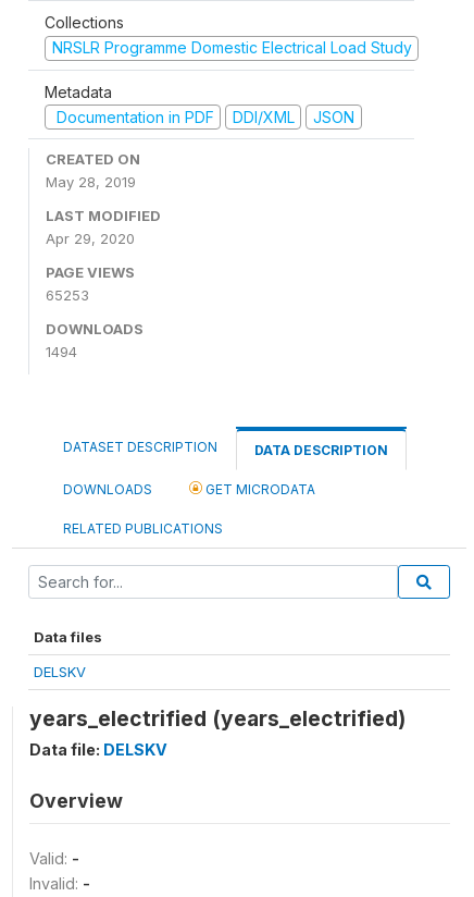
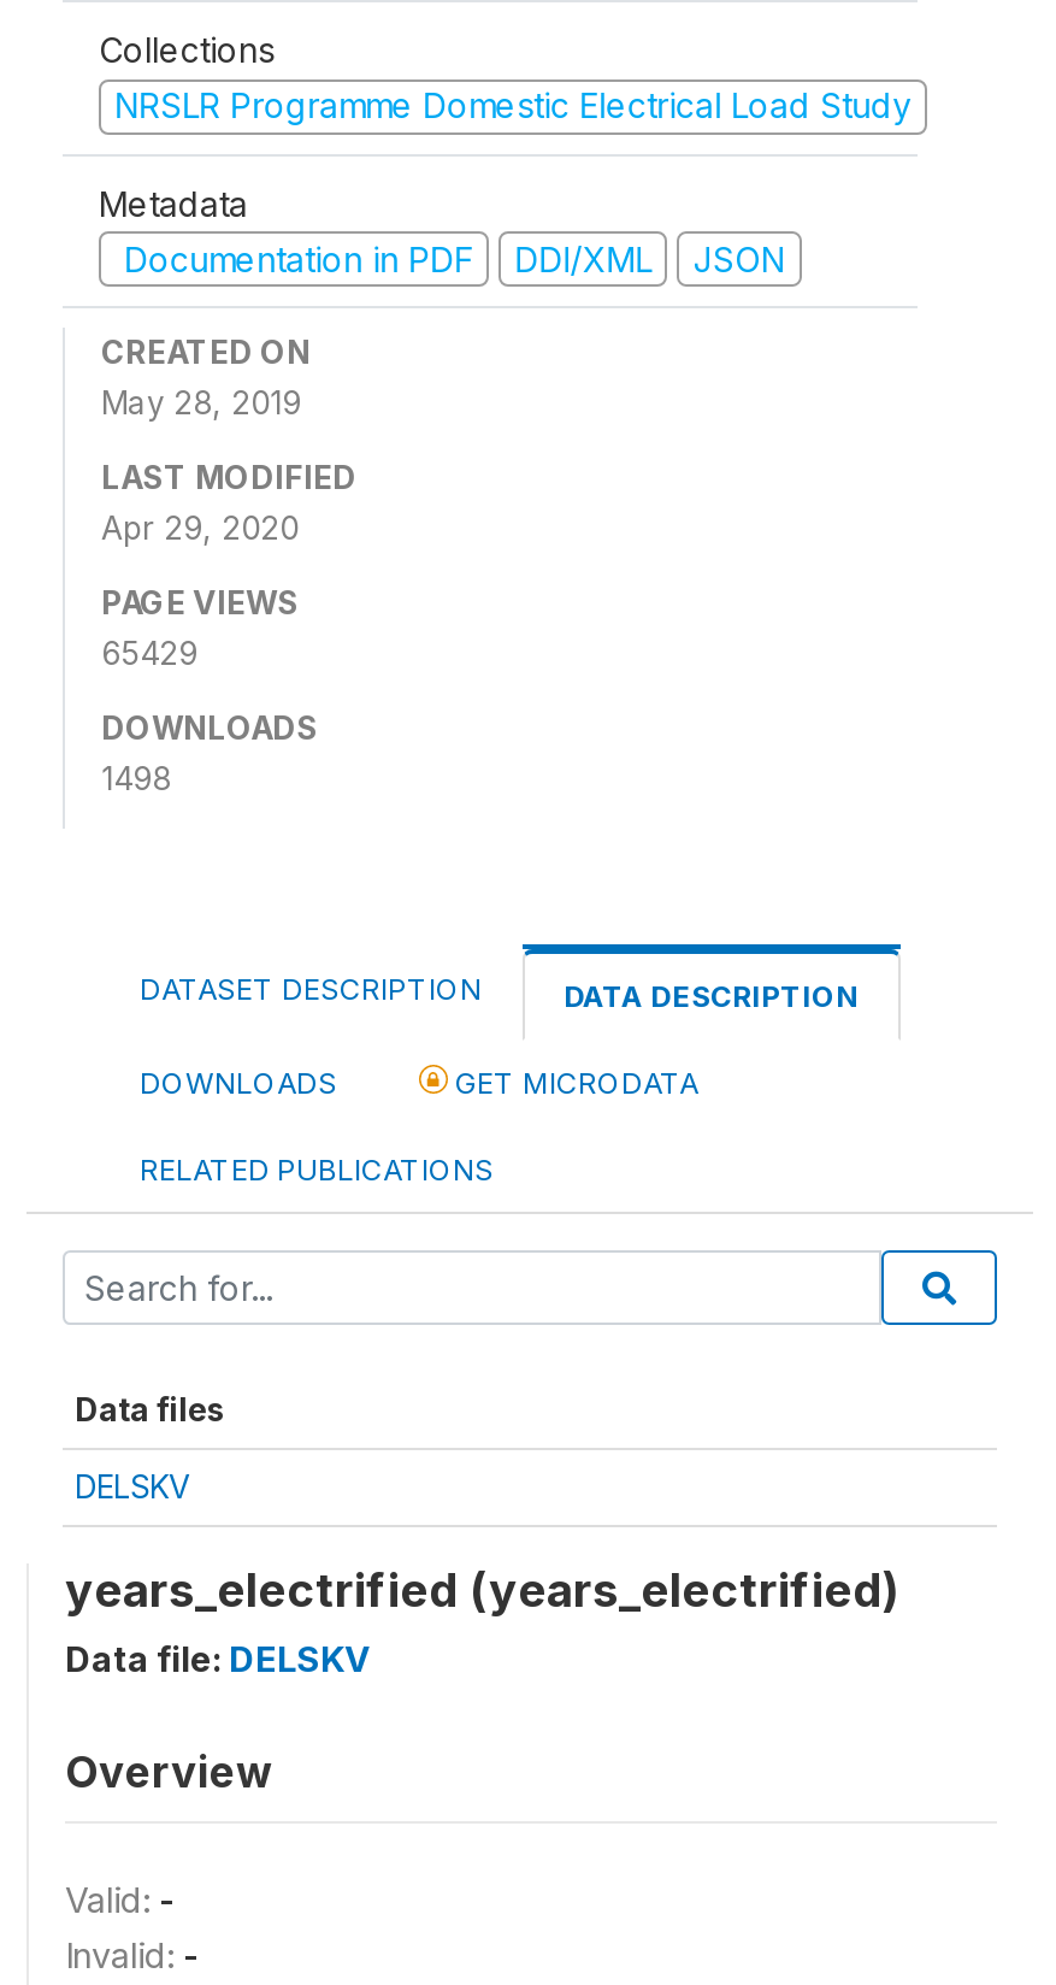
[46,286,89,304] 65253 -> [101,634,197,672] 65429
[46,343,77,360] 1494 -> [101,759,171,798] 1498

